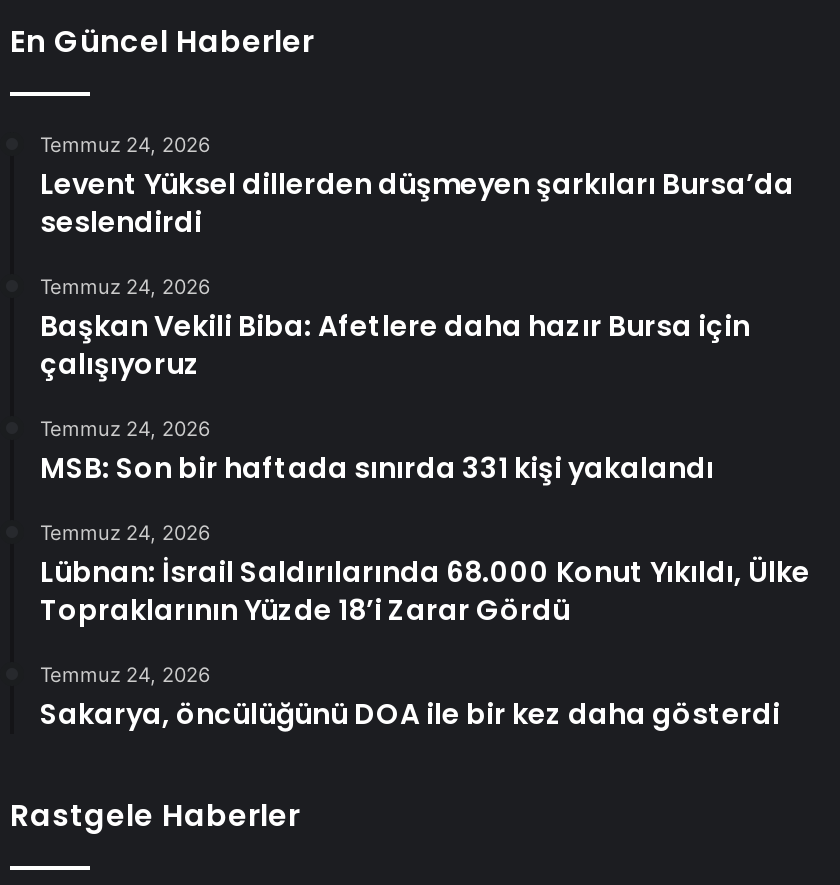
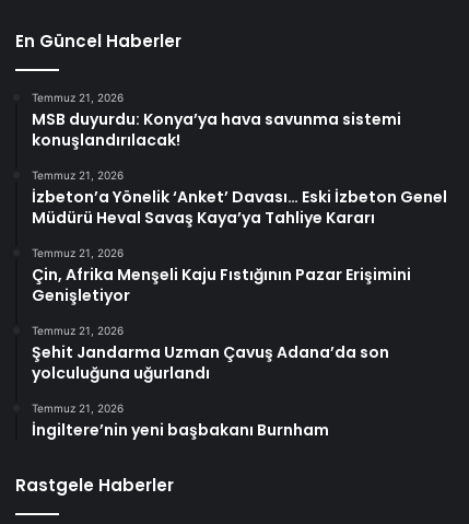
[40,132,794,242] Temmuz 24, 2026 | Levent Yüksel dillerden düşmeyen şarkıları Bursa’da | seslendirdi -> [32,91,401,151] Temmuz 21, 2026 | MSB duyurdu: Konya’ya hava savunma sistemi | konuşlandırılacak!
[40,274,750,384] Temmuz 24, 2026 | Başkan Vekili Biba: Afetlere daha hazır Bursa için | çalışıyoruz -> [32,169,447,229] Temmuz 21, 2026 | İzbeton’a Yönelik ‘Anket’ Davası… Eski İzbeton Genel | Müdürü Heval Savaş Kaya’ya Tahliye Kararı
[40,416,714,488] Temmuz 24, 2026 | MSB: Son bir haftada sınırda 331 kişi yakalandı -> [32,246,411,306] Temmuz 21, 2026 | Çin, Afrika Menşeli Kaju Fıstığının Pazar Erişimini | Genişletiyor
[40,520,810,630] Temmuz 24, 2026 | Lübnan: İsrail Saldırılarında 68.000 Konut Yıkıldı, Ülke | Topraklarının Yüzde 18’i Zarar Gördü -> [32,324,389,384] Temmuz 21, 2026 | Şehit Jandarma Uzman Çavuş Adana’da son | yolculuğuna uğurlandı
[40,662,780,734] Temmuz 24, 2026 | Sakarya, öncülüğünü DOA ile bir kez daha gösterdi -> [32,402,329,441] Temmuz 21, 2026 | İngiltere’nin yeni başbakanı Burnham

